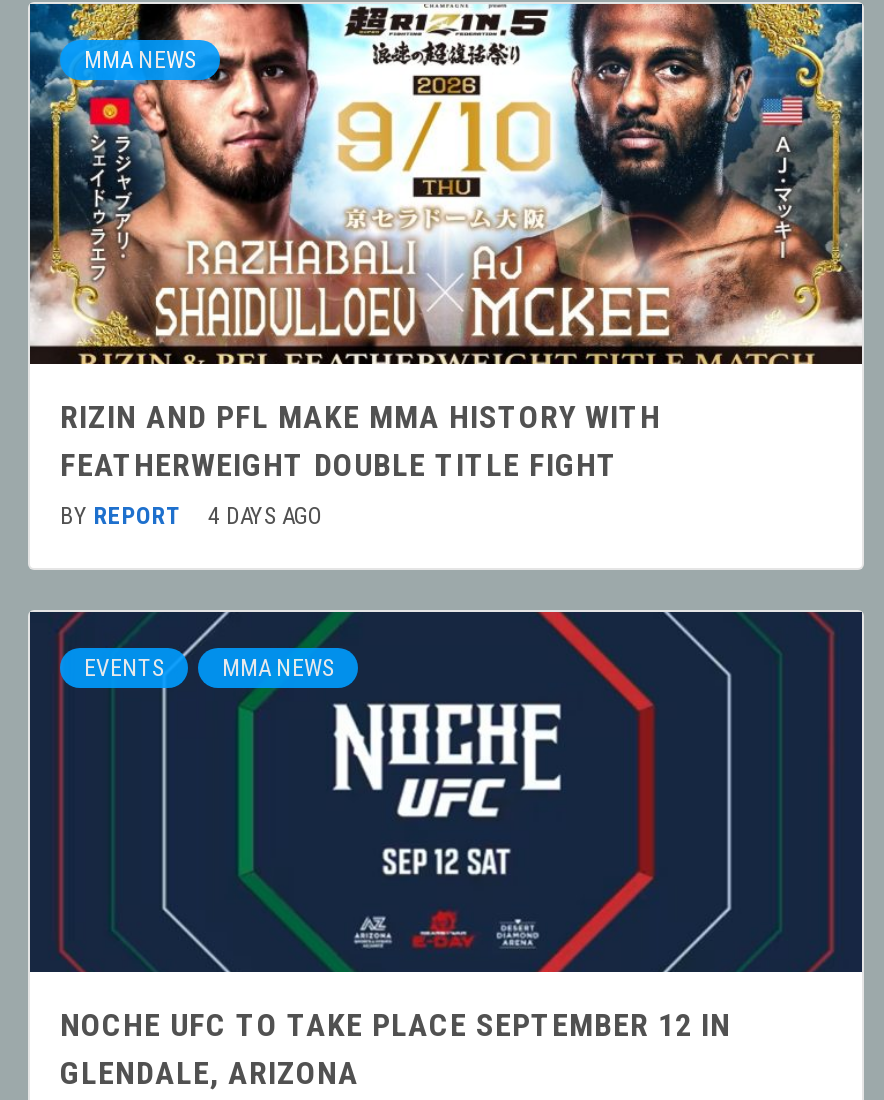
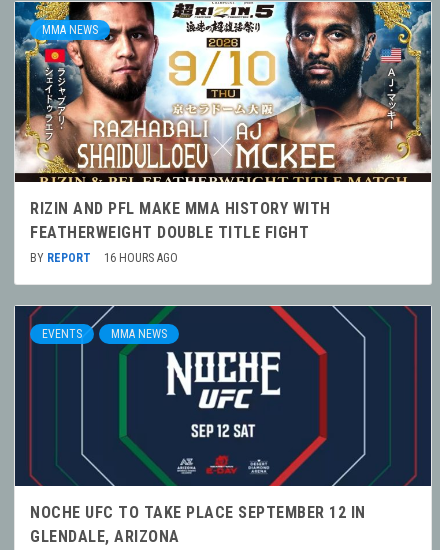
[60,501,324,529] BY REPORT 4 DAYS AGO -> [30,250,178,264] BY REPORT 16 HOURS AGO

